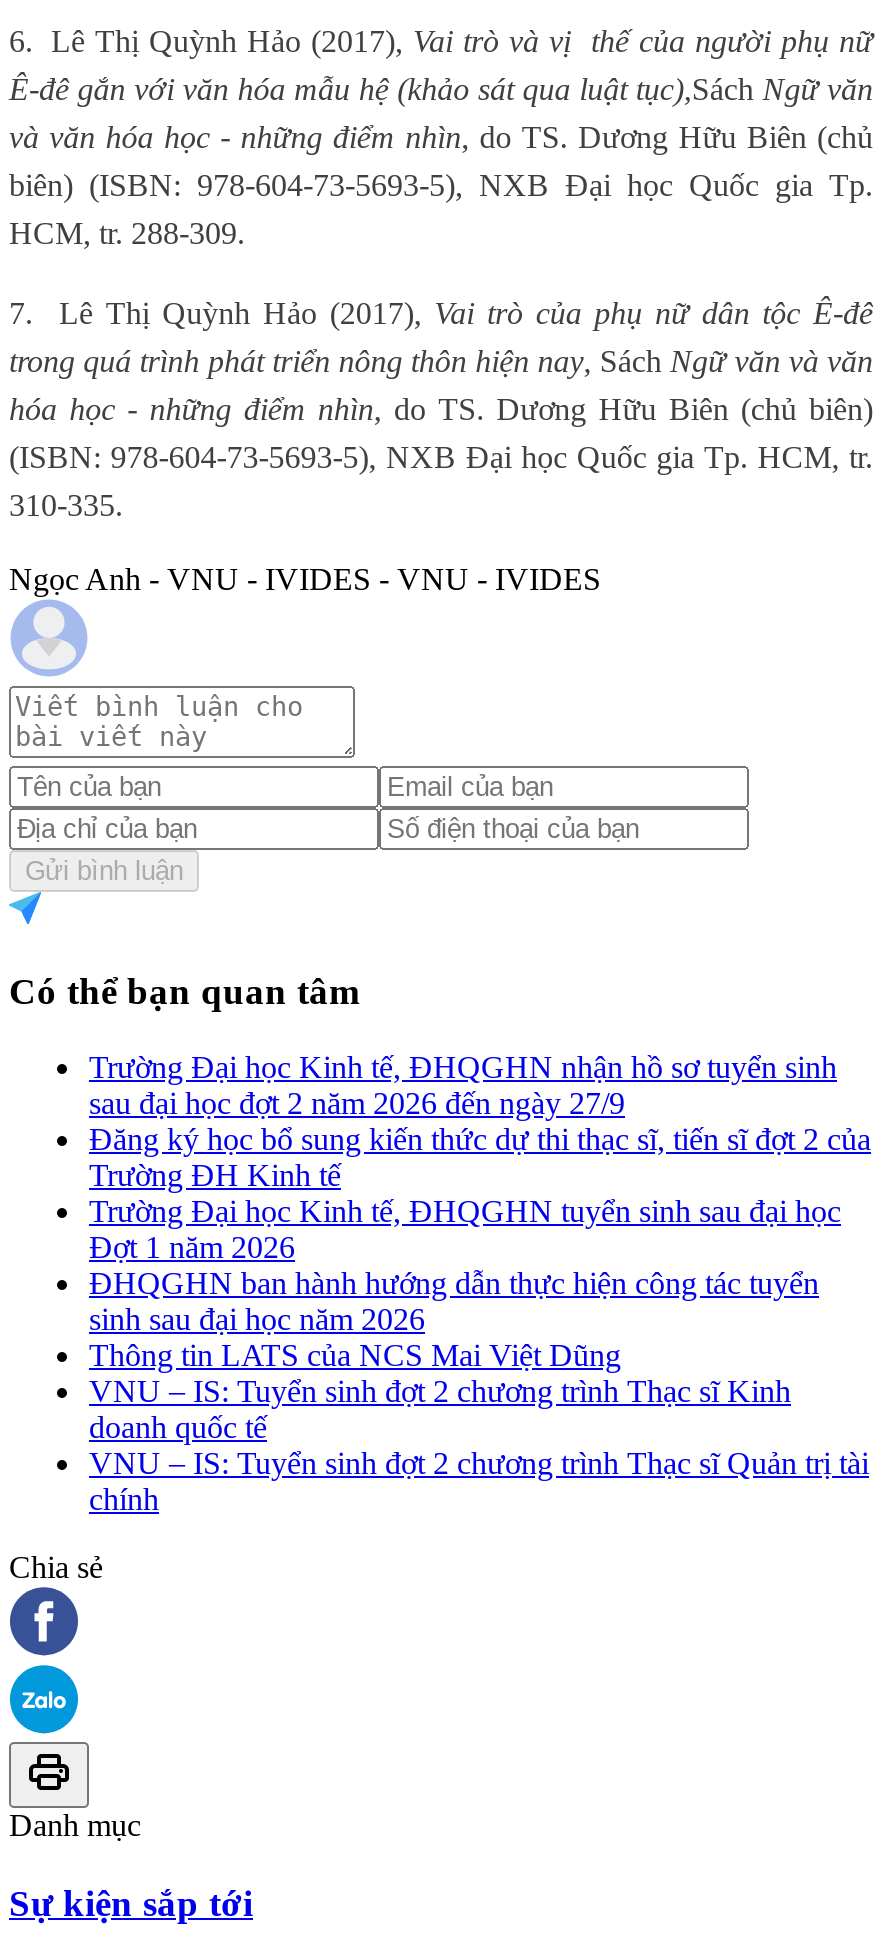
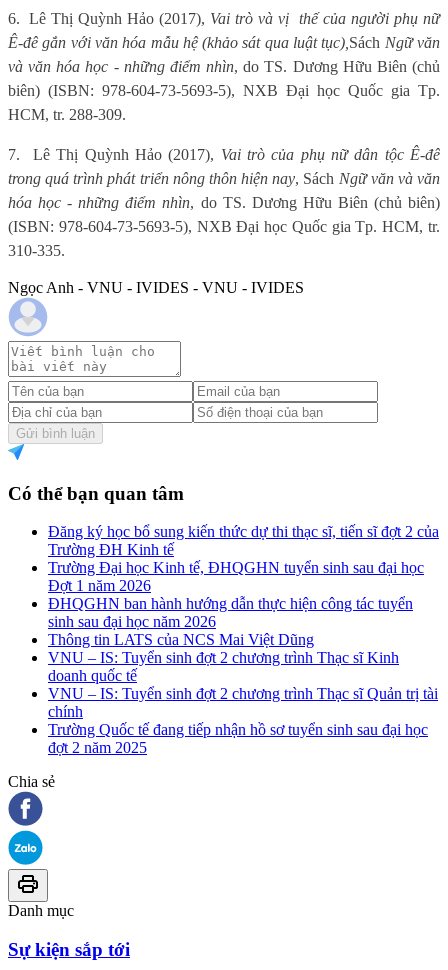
[89,1050,837,1120] Trường Đại học Kinh tế, ĐHQGHN nhận hồ sơ tuyển sinh | sau đại học đợt 2 năm 2026 đến ngày 27/9 -> none
moved [89,1122,871,1516] -> [48,523,439,720]: Đăng ký học bổ sung kiến thức dự thi thạc sĩ, tiến sĩ đợt 2 của | Trường ĐH Kinh tế | Trường Đại học Kinh tế, ĐHQGHN tuyển sinh sau đại học | ... | VNU – IS: Tuyển sinh đợt 2 chương trình Thạc sĩ Quản trị tài | chính
none -> [48,721,428,756] Trường Quốc tế đang tiếp nhận hồ sơ tuyển sinh sau đại học | đợt 2 năm 2025

